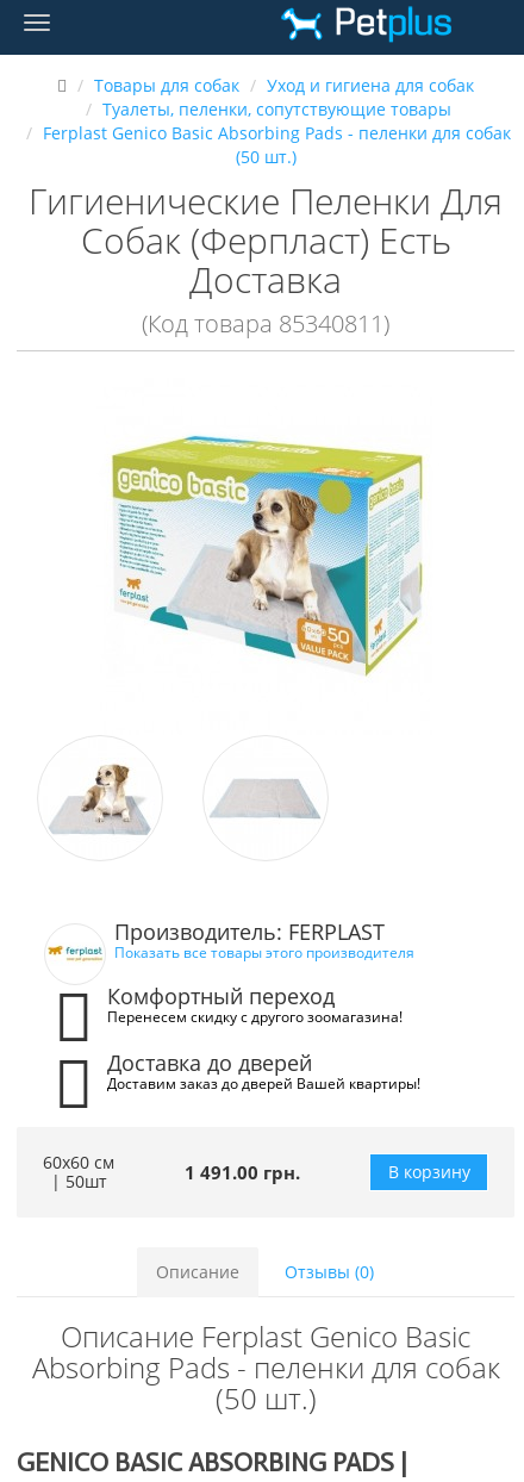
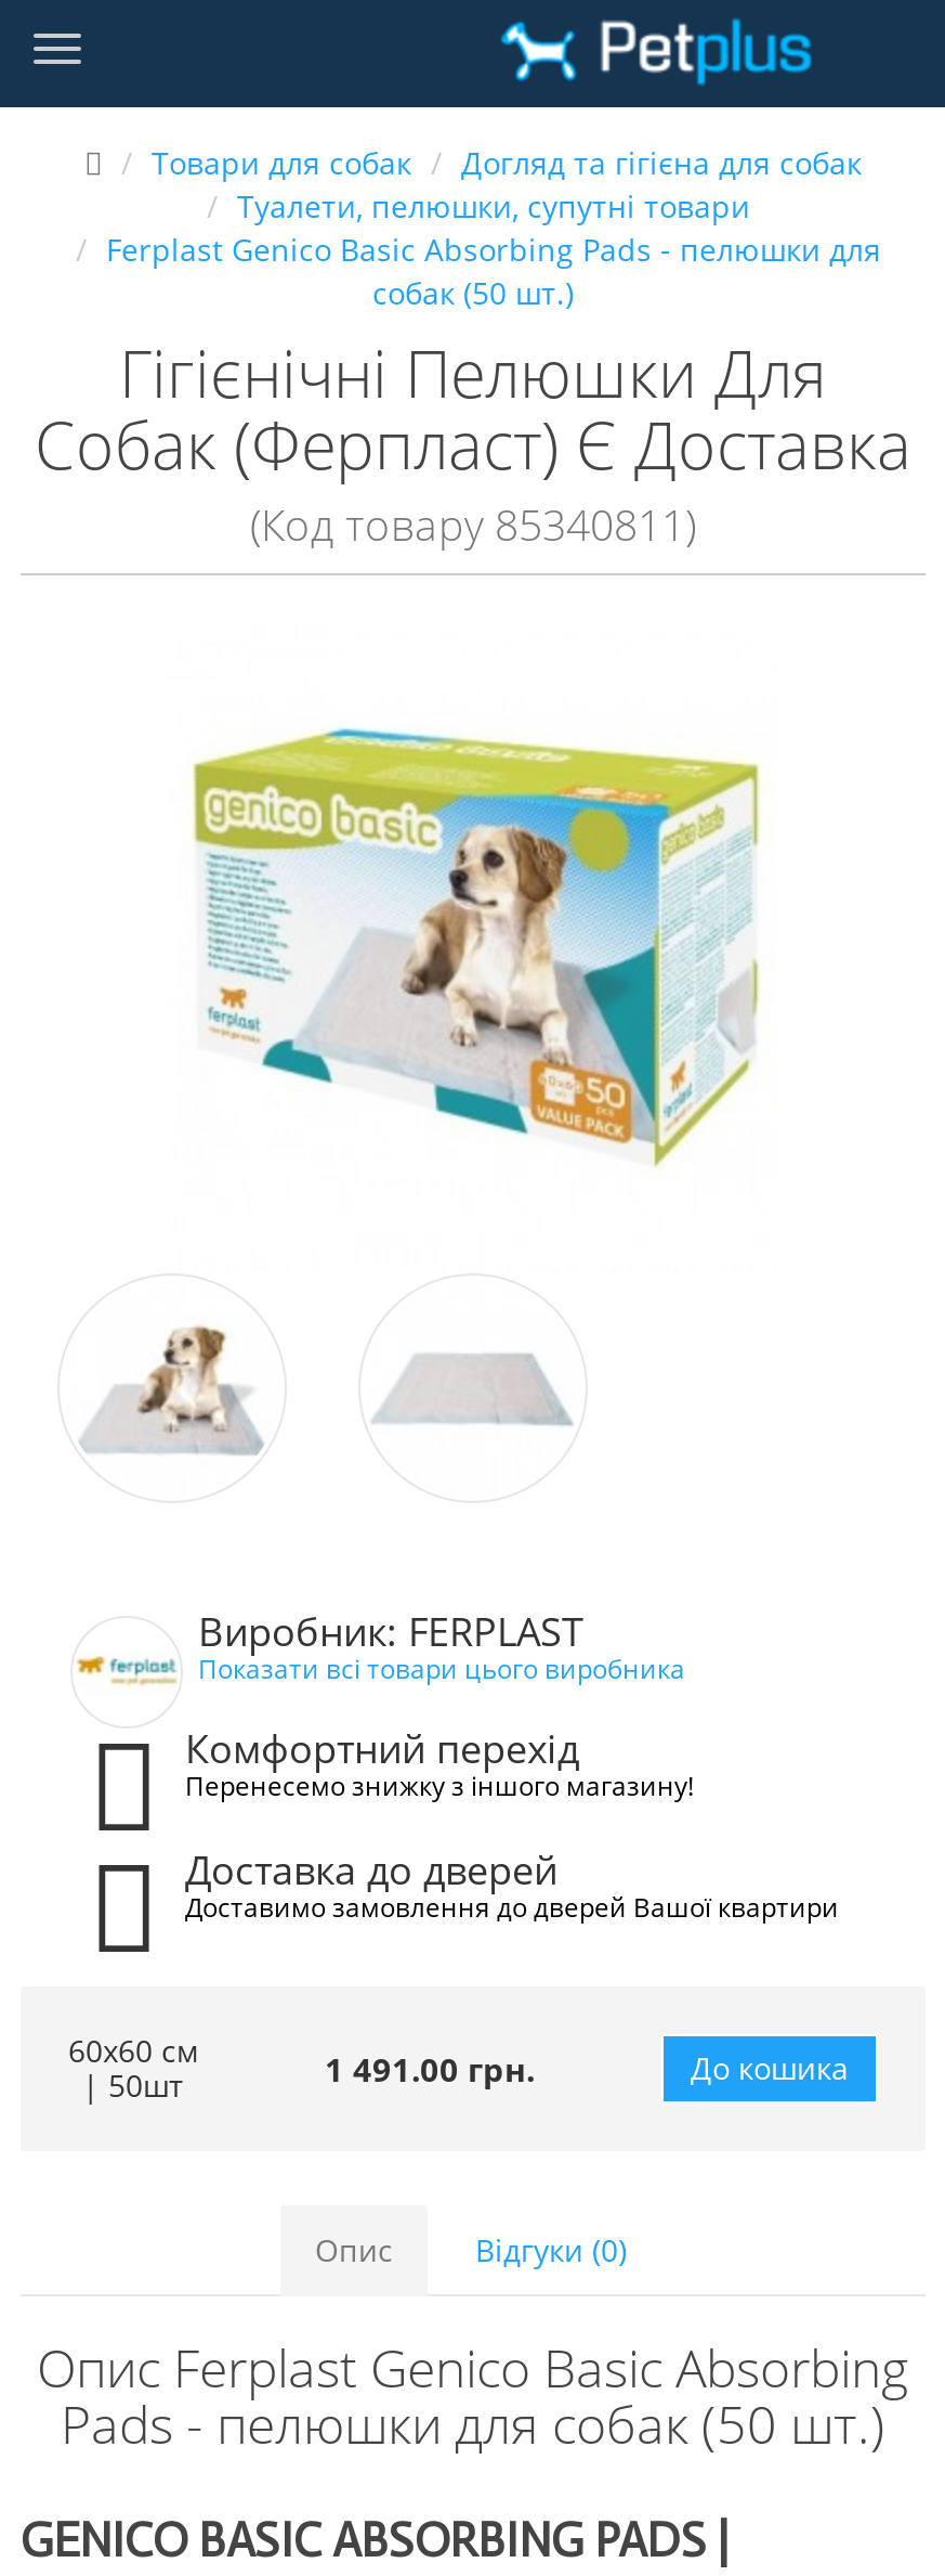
[29,74,511,340] Товары для собак | Уход и гигиена для собак | Туалеты, пеленки, сопутствующие товары | Ferplast Genico Basic Absorbing Pads - пеленки для собак | (50 шт.) | Гигиенические Пеленки Для | Собак (Ферпласт) Есть | Доставка | (Код товара 85340811) -> [35,142,911,554] Товари для собак | Догляд та гігієна для собак | Туалети, пелюшки, супутні товари | Ferplast Genico Basic Absorbing Pads - пелюшки для | собак (50 шт.) | Гігієнічні Пелюшки Для | Собак (Ферпласт) Є Доставка | (Код товару 85340811)
[114,917,414,961] Производитель: FERPLAST | Показать все товары этого производителя -> [198,1605,685,1685] Виробник: FERPLAST | Показати всі товари цього виробника
[107,982,403,1026] Комфортный переход | Перенесем скидку с другого зоомагазина! -> [185,1722,694,1802] Комфортний перехід | Перенесемо знижку з іншого магазину!
[107,1073,420,1092] Доставим заказ до дверей Вашей квартиры! -> [185,1889,839,1924] Доставимо замовлення до дверей Вашої квартири
[388,1160,470,1183] В корзину -> [691,2047,849,2088] До кошика
[155,1260,373,1283] Описание | Отзывы (0) -> [315,2229,627,2270] Опис | Відгуки (0)
[32,1316,500,1418] Описание Ferplast Genico Basic | Absorbing Pads - пеленки для собак | (50 шт.) -> [37,2331,909,2459] Опис Ferplast Genico Basic Absorbing | Pads - пелюшки для собак (50 шт.)

